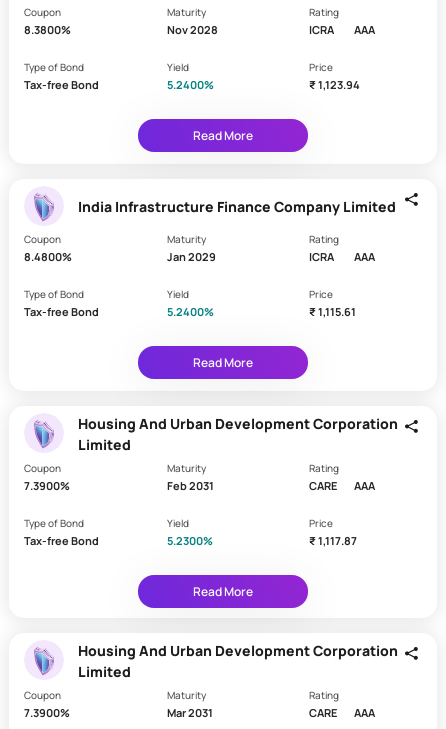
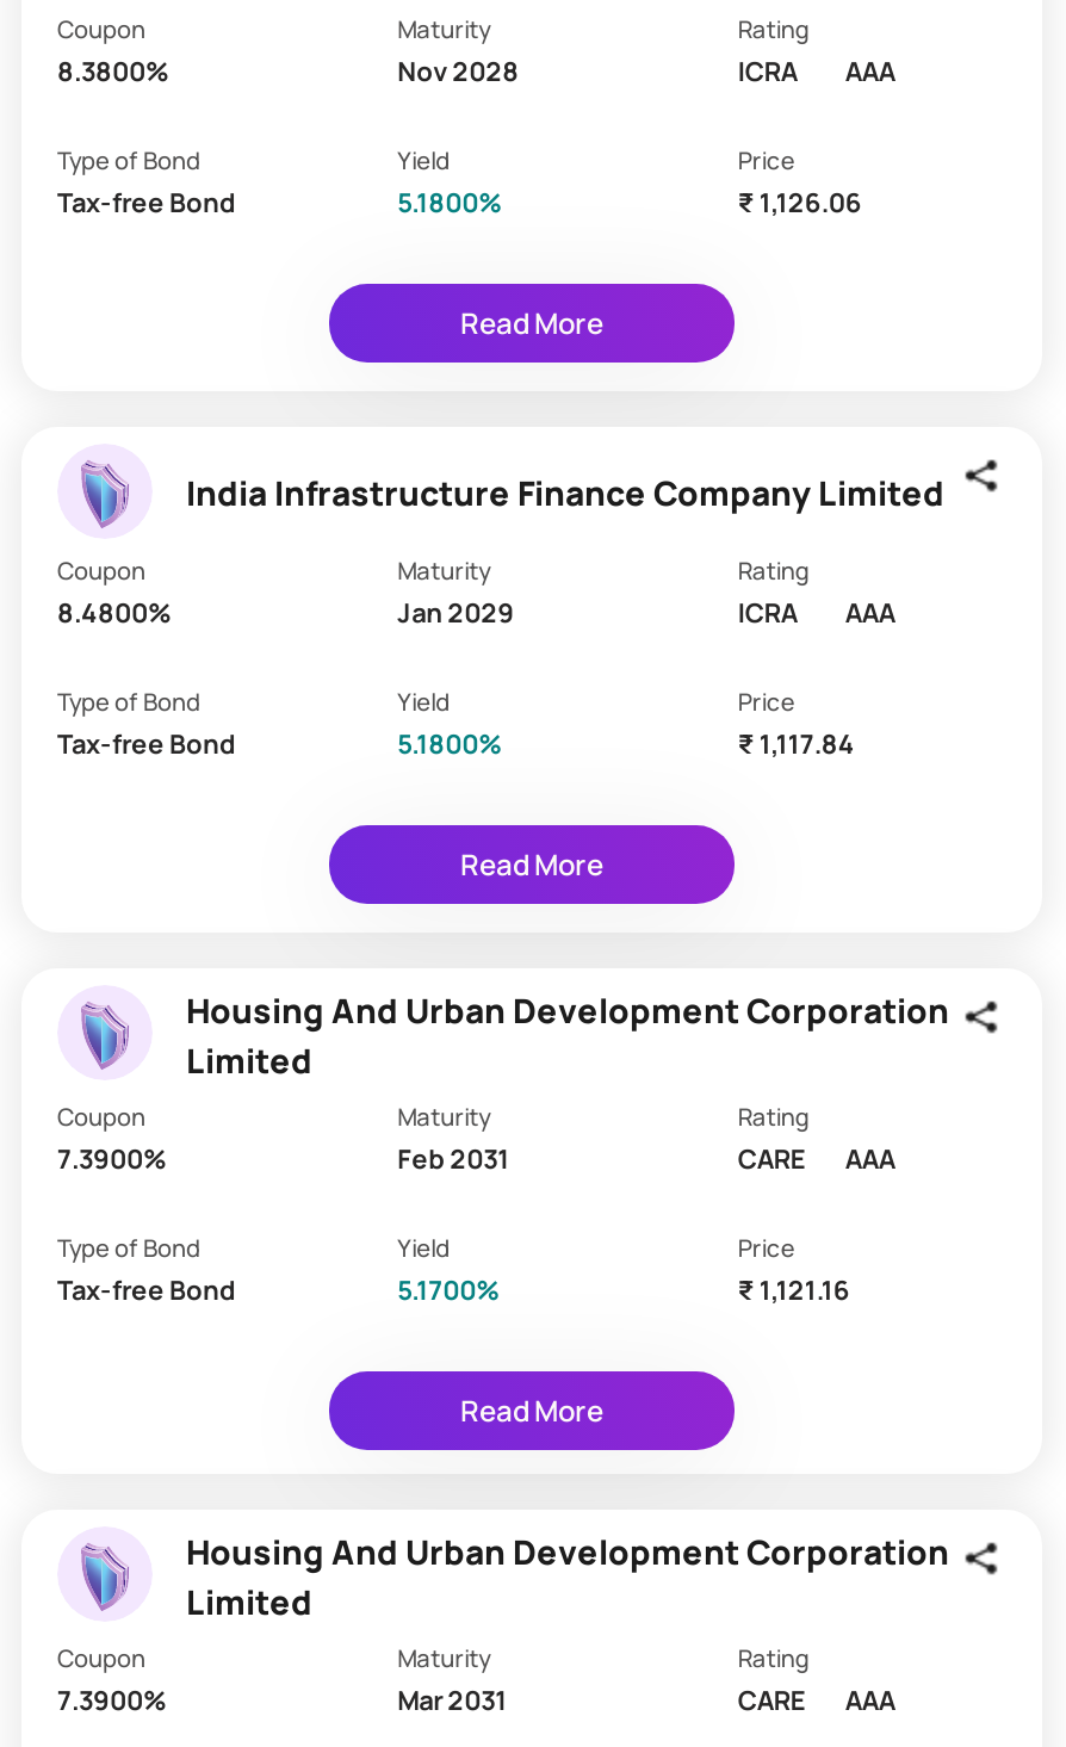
[167,77,214,92] 5.2400% -> [398,184,502,219] 5.1800%
[309,77,360,92] ₹ 1,123.94 -> [738,184,862,219] ₹ 1,126.06
[167,304,214,319] 5.2400% -> [398,725,502,761] 5.1800%
[309,304,356,319] ₹ 1,115.61 -> [738,725,854,761] ₹ 1,117.84
[167,533,213,548] 5.2300% -> [398,1271,500,1307] 5.1700%
[309,533,357,548] ₹ 1,117.87 -> [738,1271,850,1307] ₹ 1,121.16

